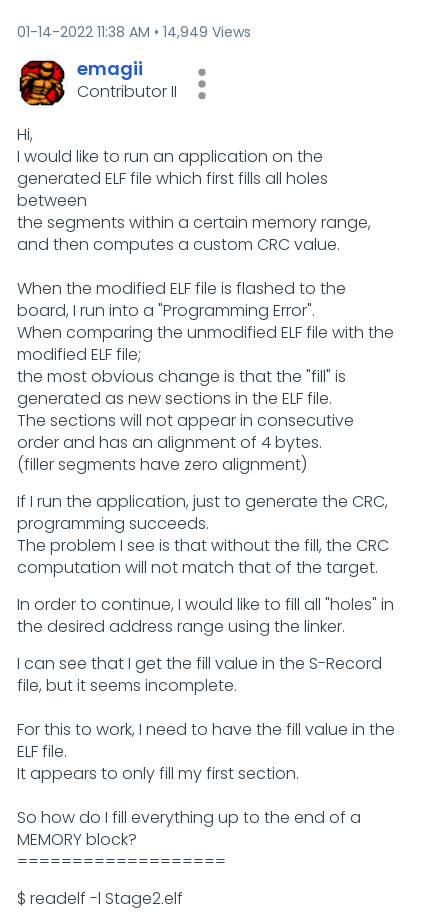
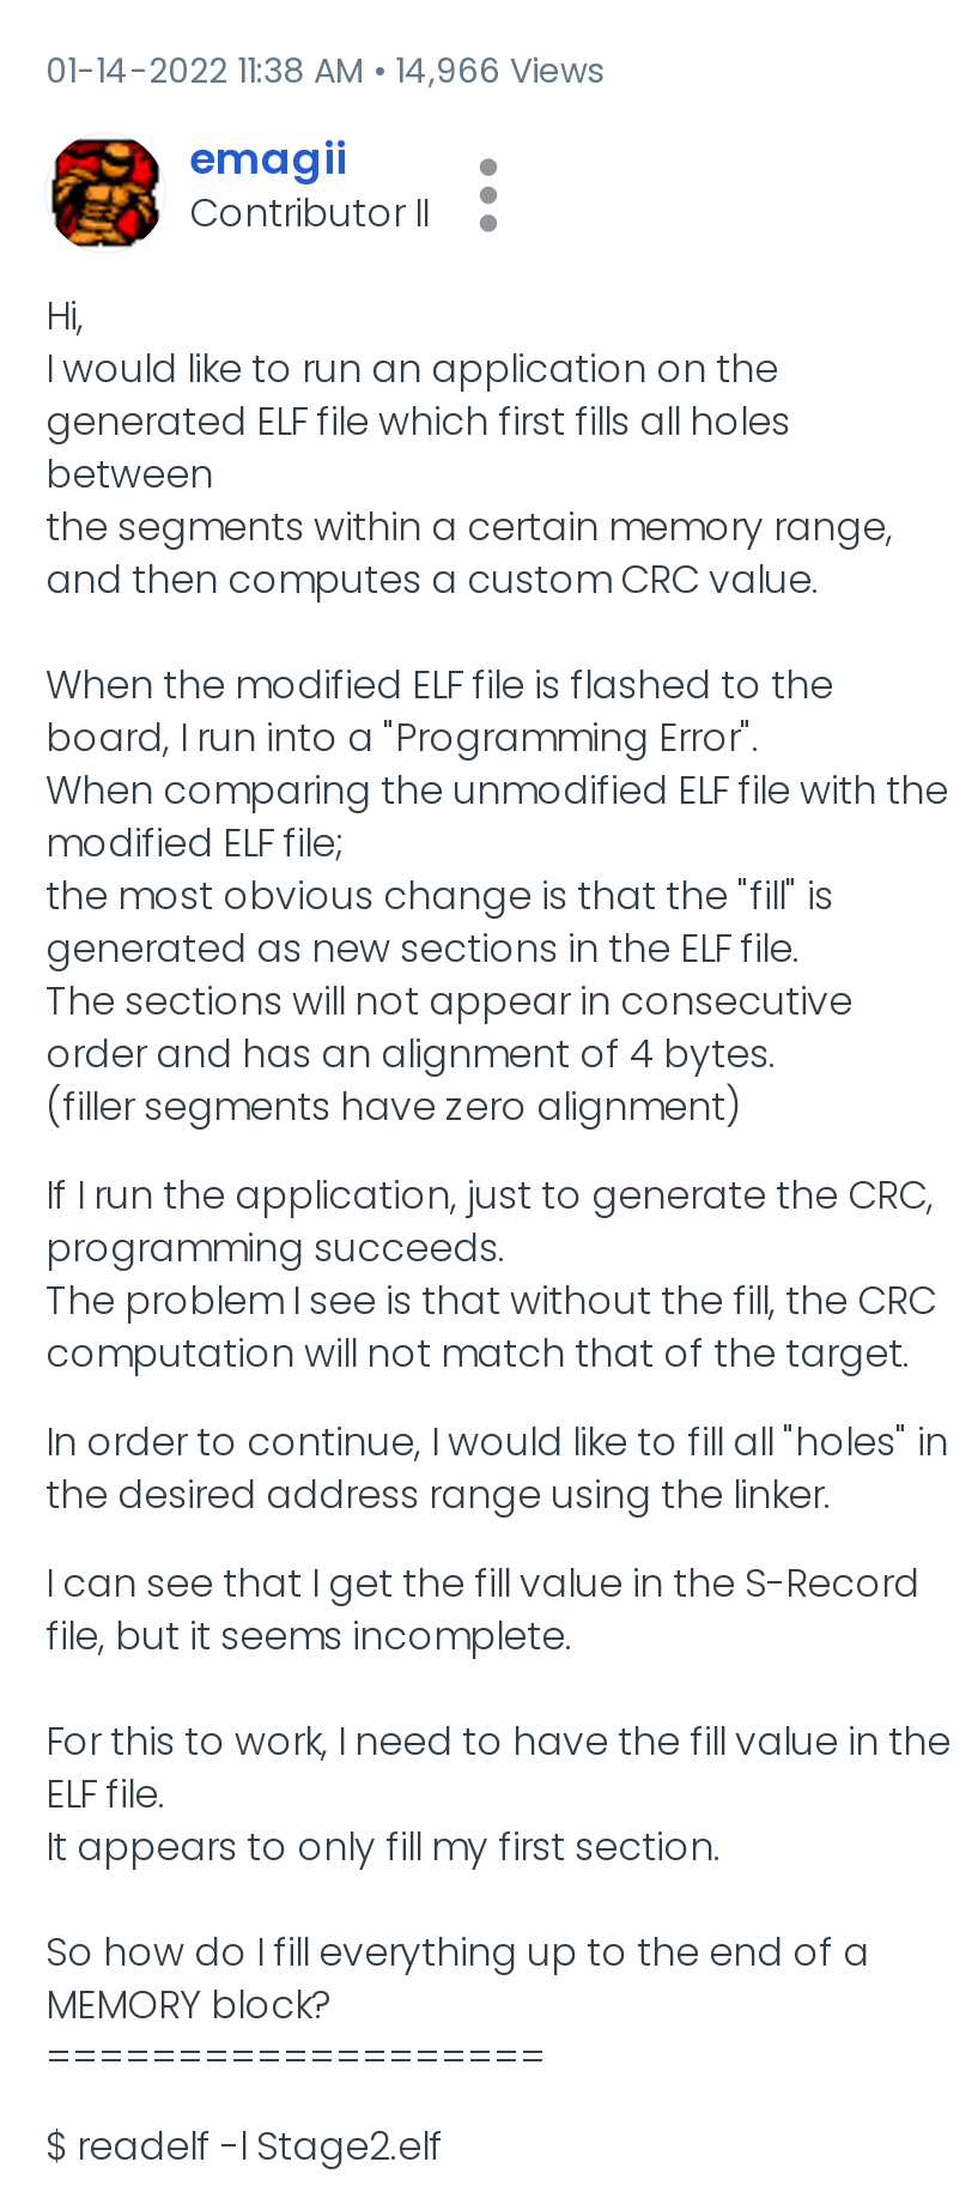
[17,22,251,42] 01-14-2022 11:38 AM 14,949 Views -> [45,47,603,95] 01-14-2022 11:38 AM 14,966 Views

